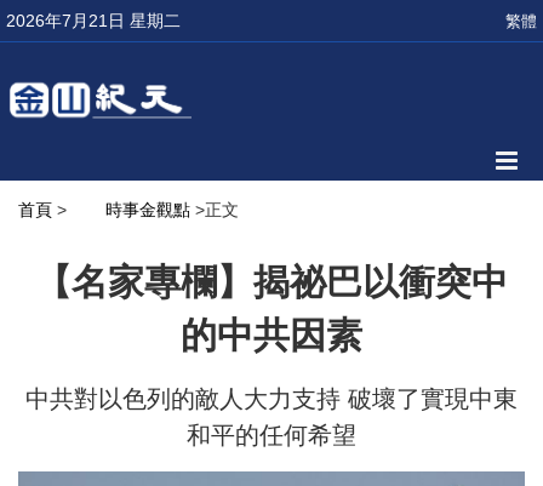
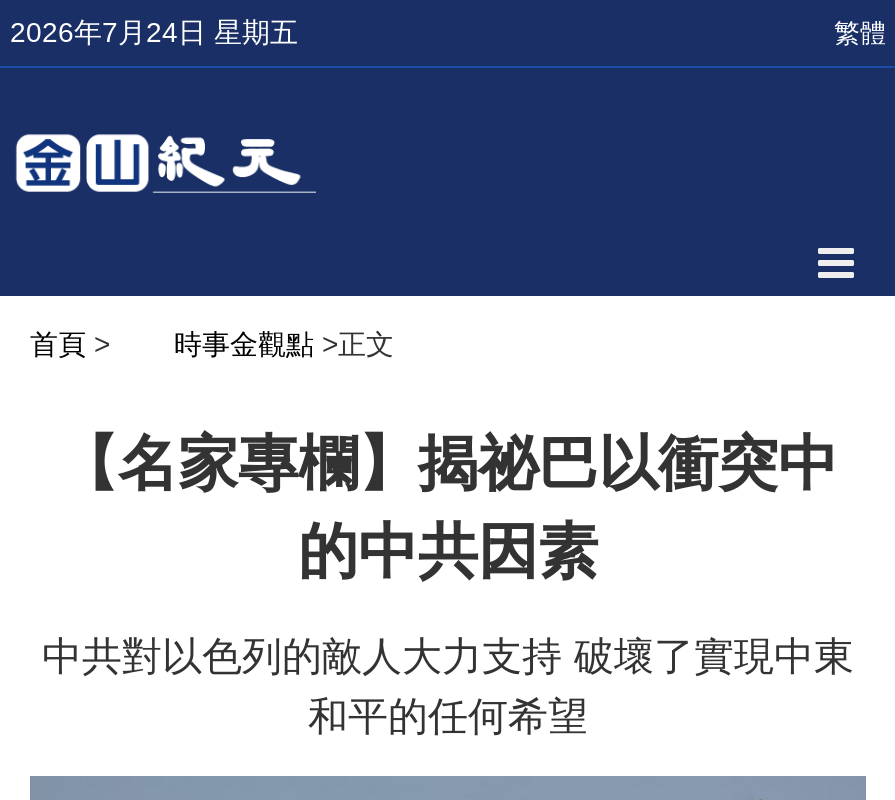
[6,11,181,30] 2026年7月21日 星期二 -> [10,16,298,48] 2026年7月24日 星期五

